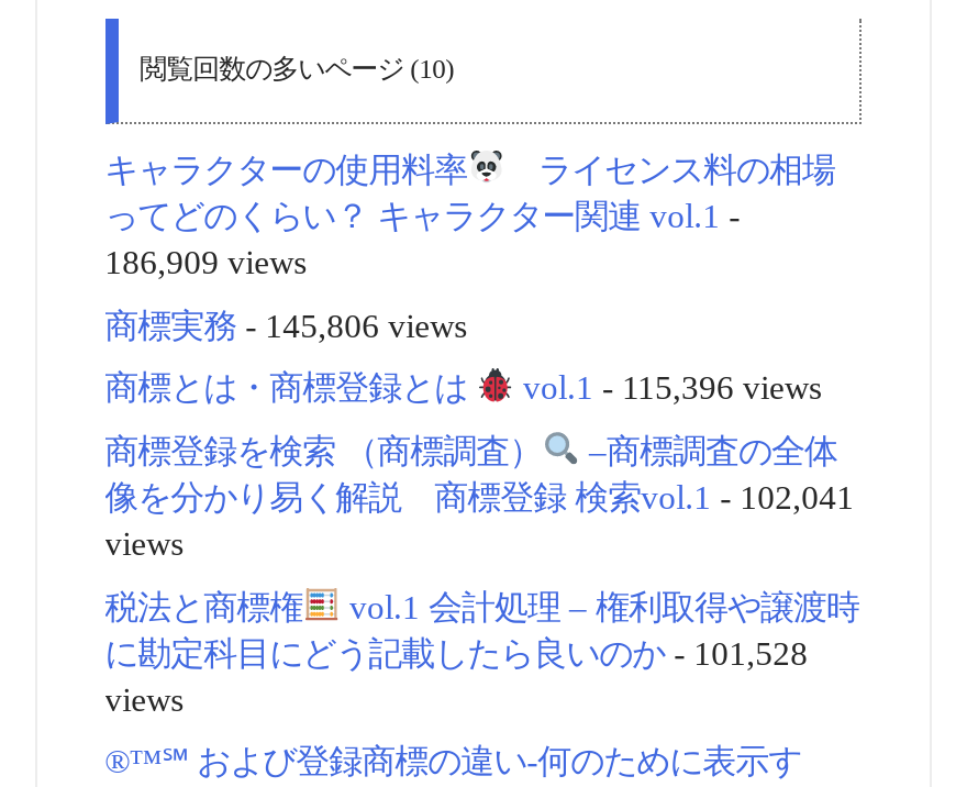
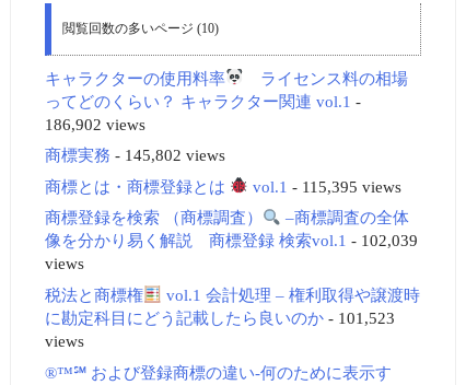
[105,243,307,280] 186,909 views -> [44,114,145,133] 186,902 views
[105,306,467,343] 商標実務- 145,806 views -> [44,146,225,164] 商標実務- 145,802 views
[105,369,822,406] 商標とは・商標登録とは vol.1 - 115,396 views -> [44,177,401,196] 商標とは・商標登録とは vol.1 - 115,395 views
[105,478,854,516] 像を分かり易く解説 商標登録 検索vol.1 - 102,041 -> [44,231,417,250] 像を分かり易く解説 商標登録 検索vol.1 - 102,039
[105,633,808,671] に勘定科目にどう記載したら良いのか- 101,528 -> [44,309,394,327] に勘定科目にどう記載したら良いのか- 101,523

